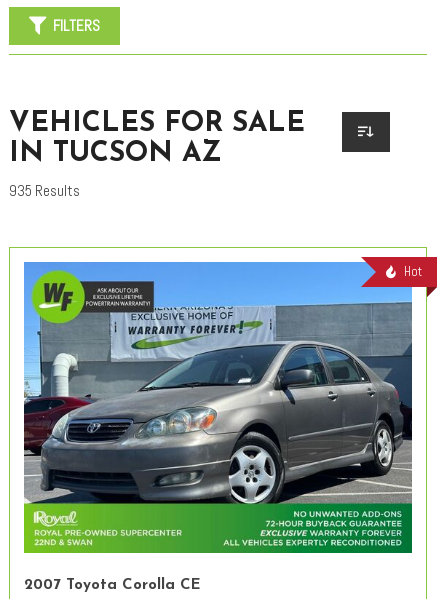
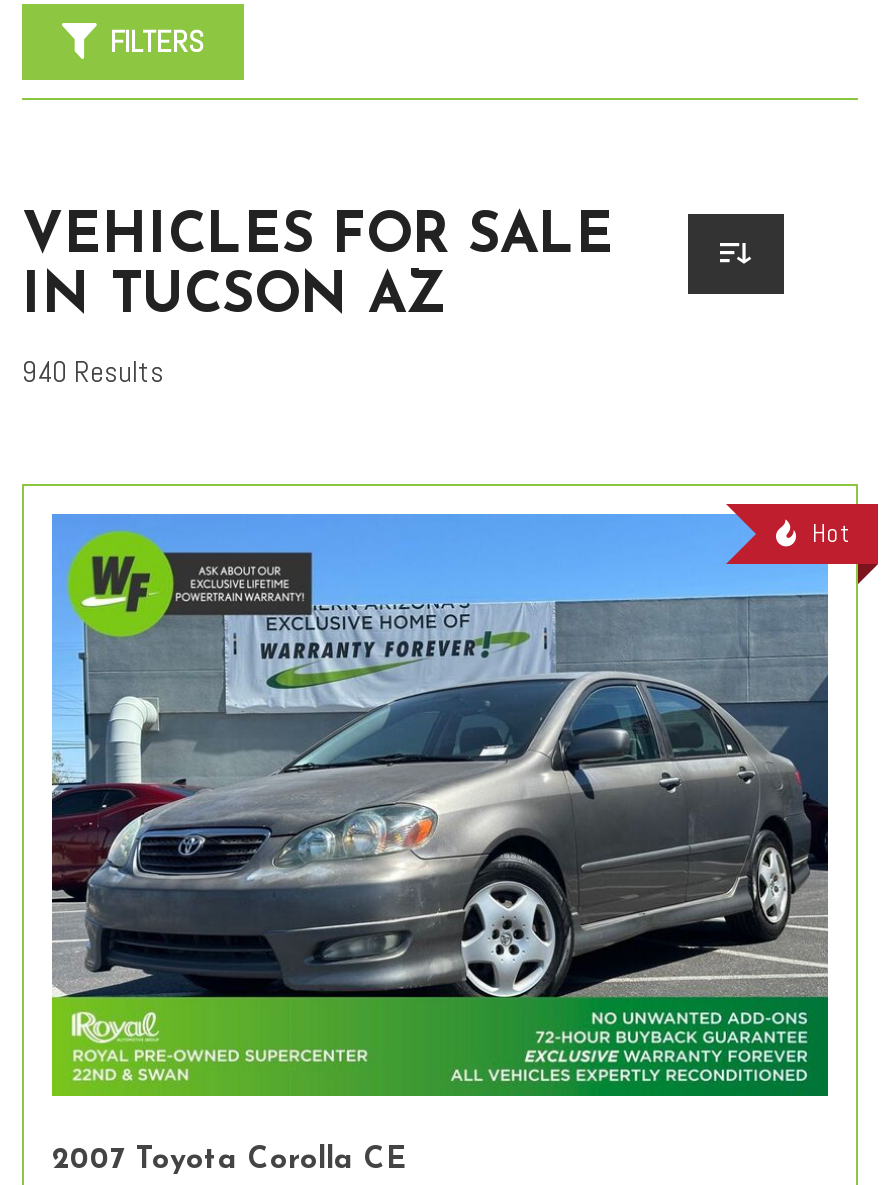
[9,181,80,200] 935 Results -> [22,352,164,390] 940 Results

